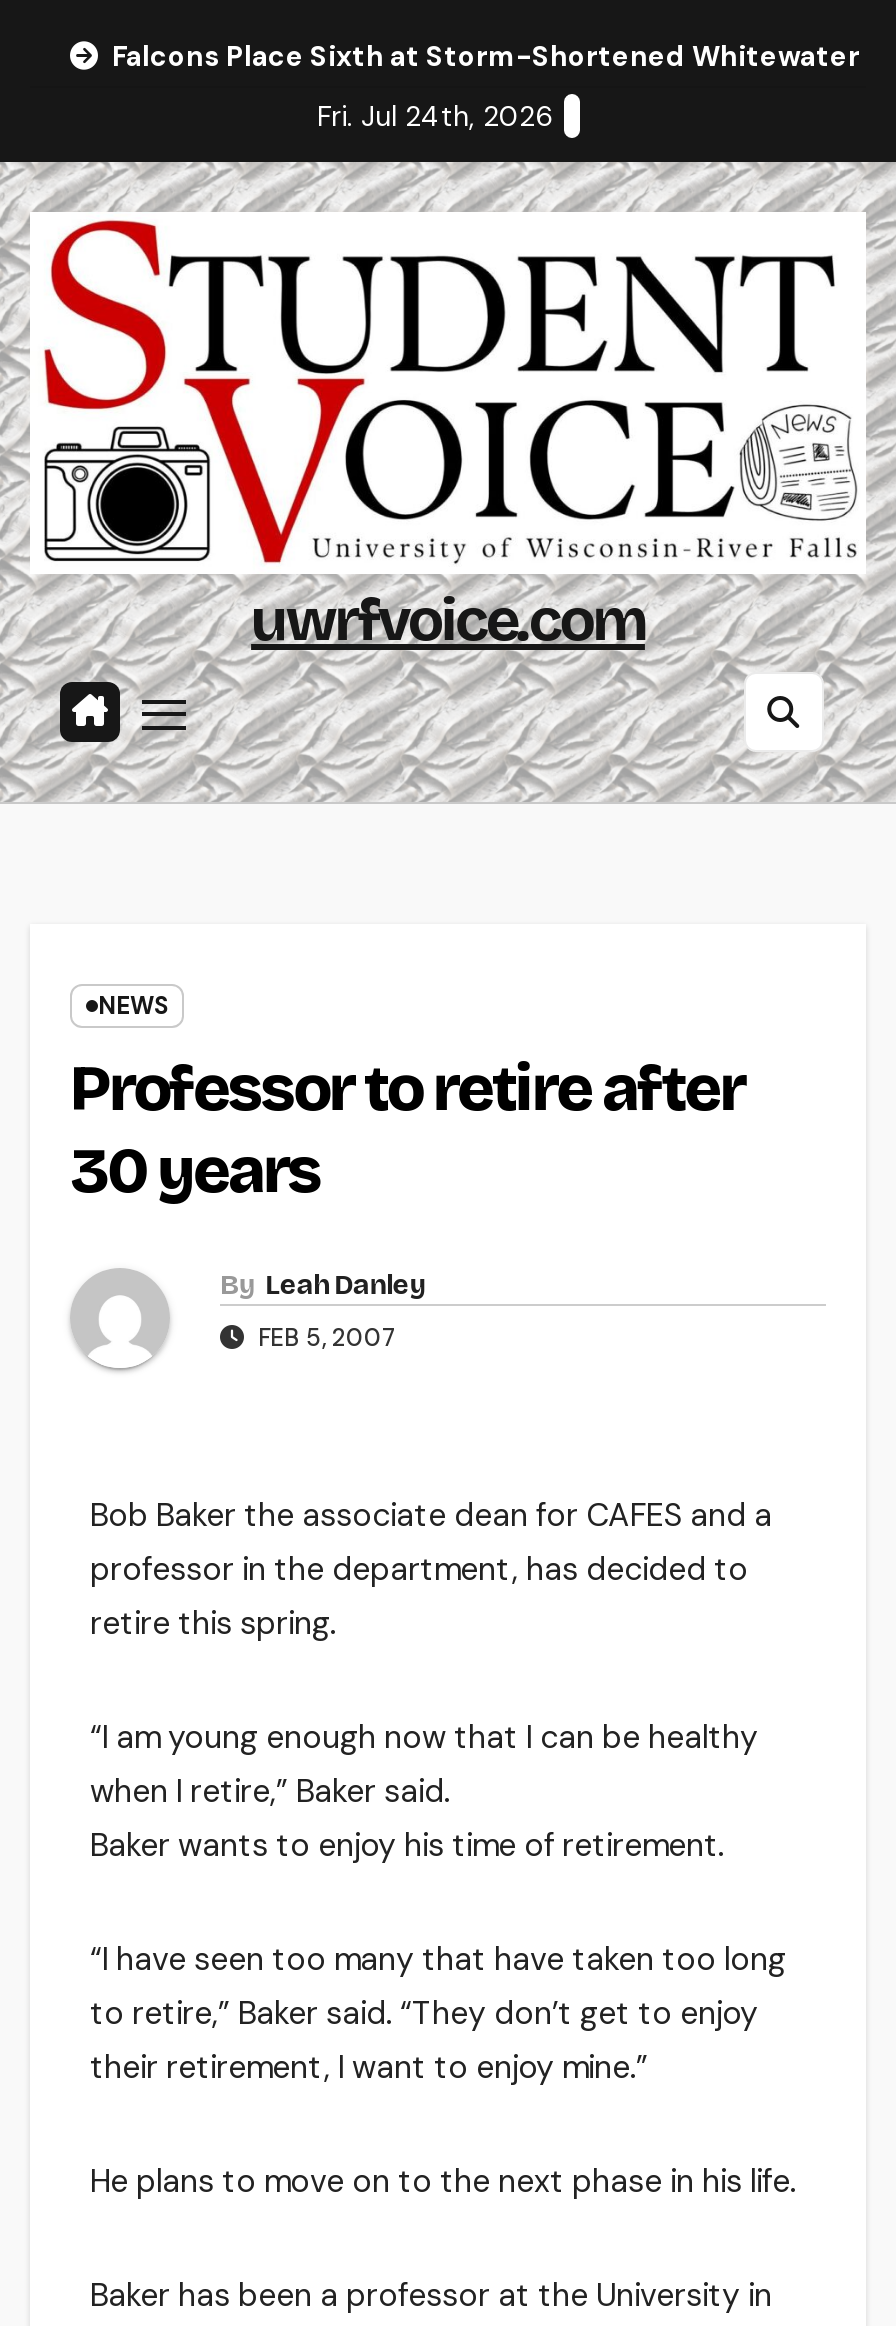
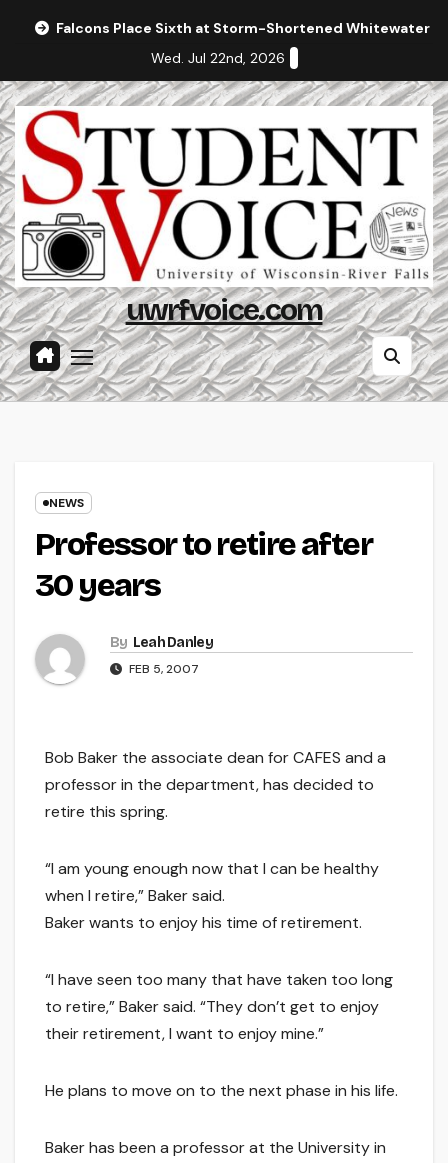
[317,98,553,134] Fri. Jul 24th, 2026 -> [150,49,284,67] Wed. Jul 22nd, 2026

